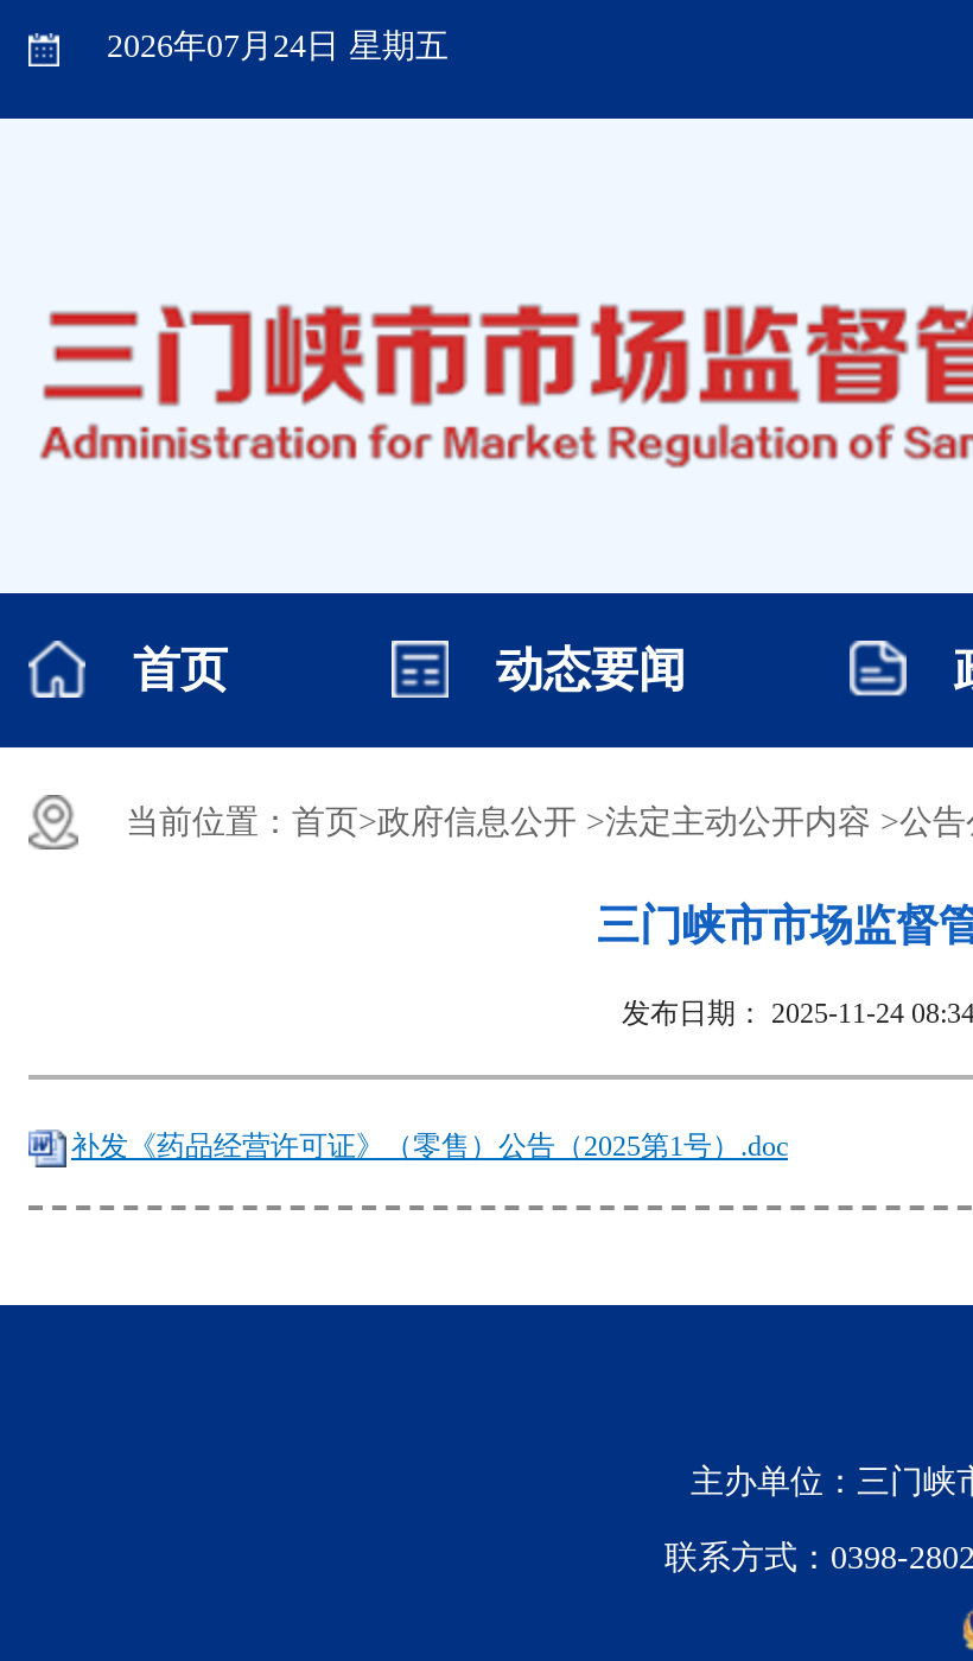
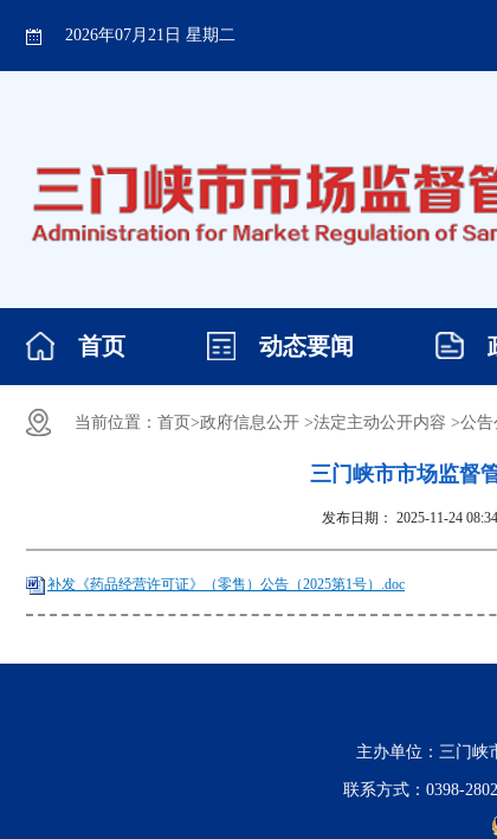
[107,28,449,64] 2026年07月24日 星期五 -> [65,26,235,44] 2026年07月21日 星期二

